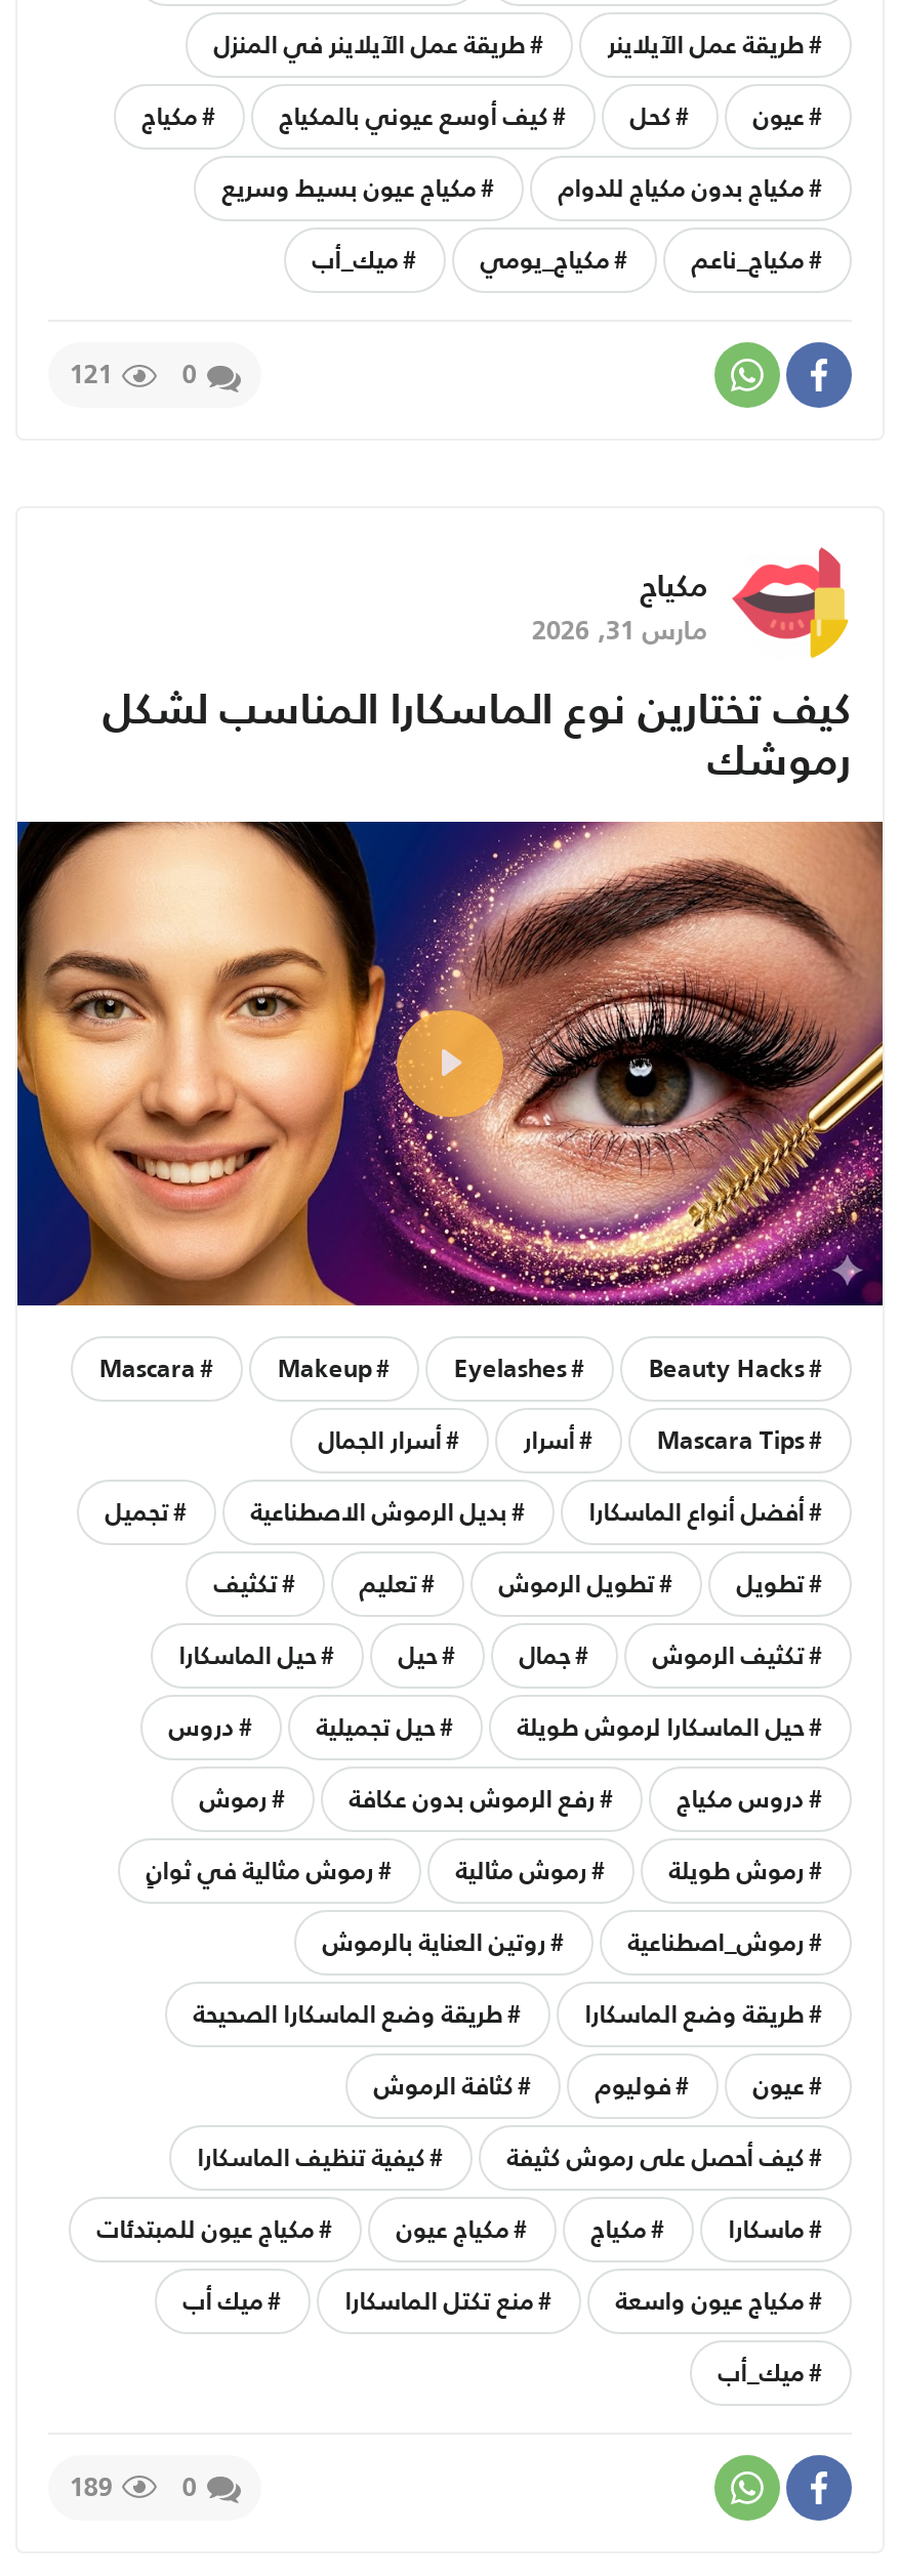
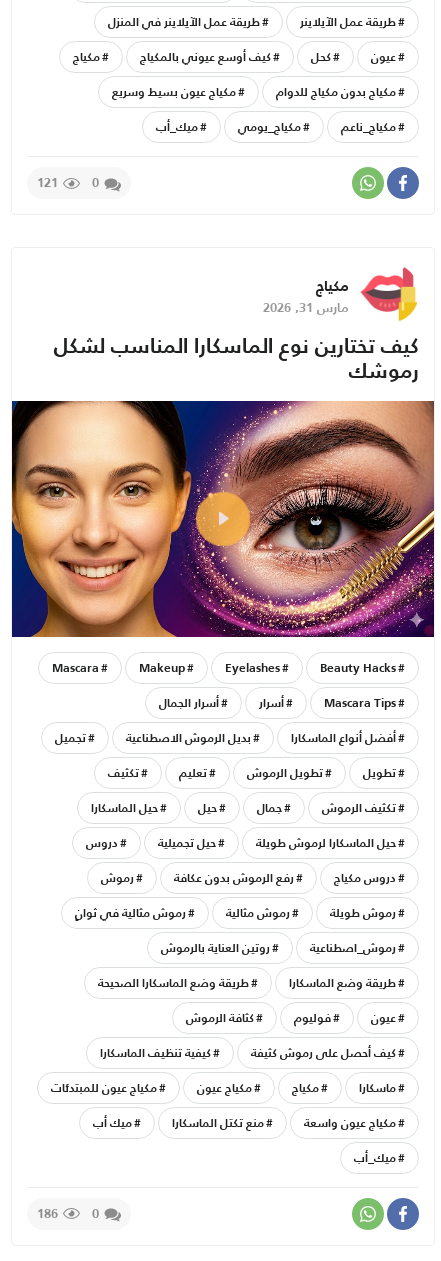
[69,2465,196,2508] 189 0 -> [37,1203,99,1224] 186 0

